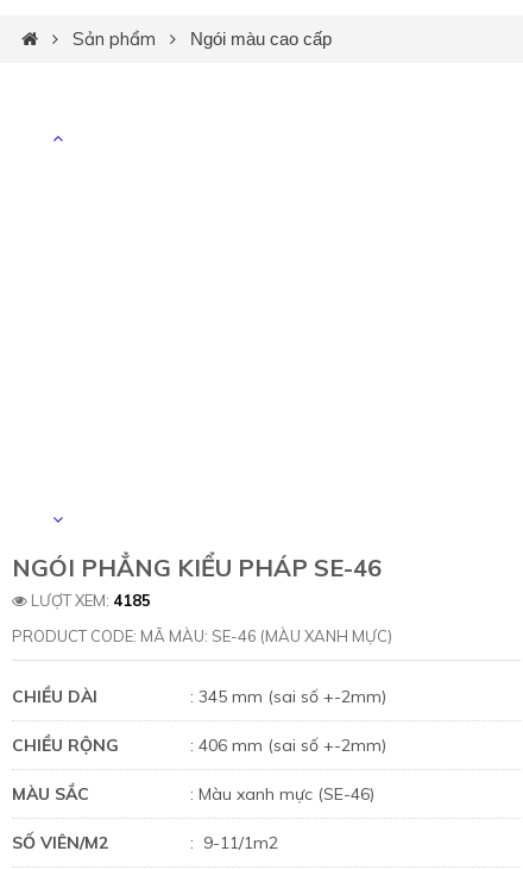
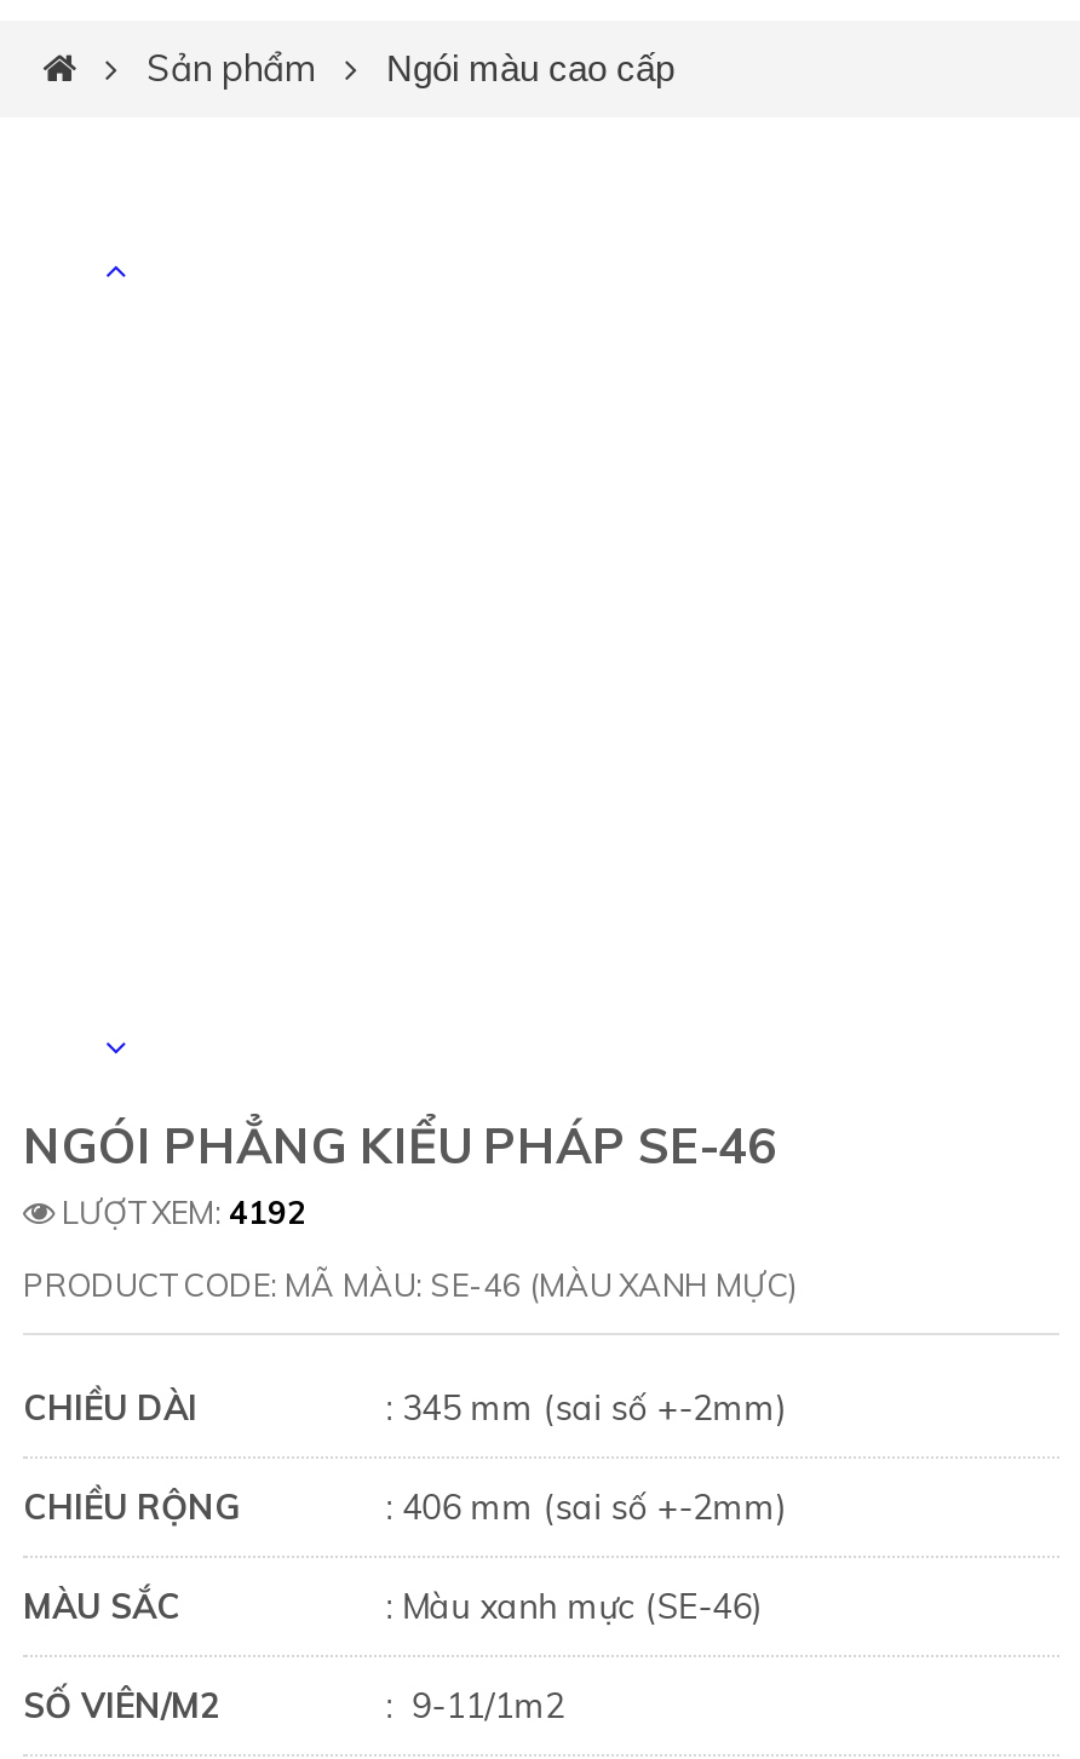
[27,591,151,610] LƯỢT XEM: 4185 -> [54,1192,306,1231] LƯỢT XEM: 4192

